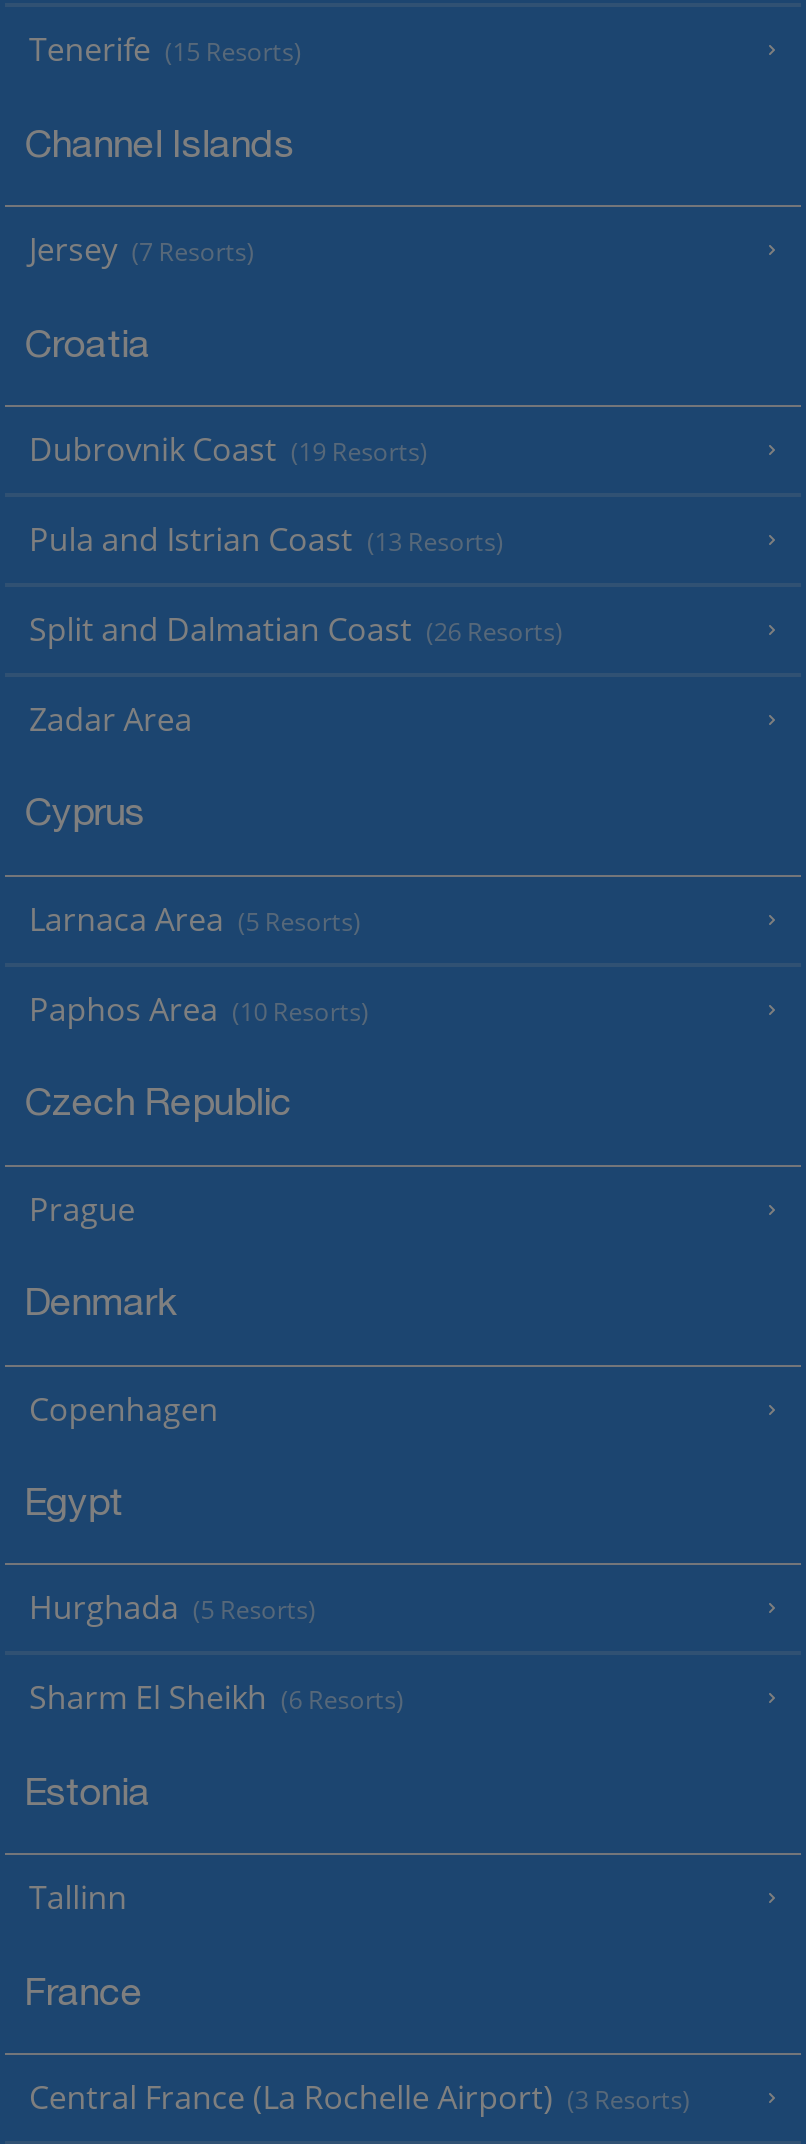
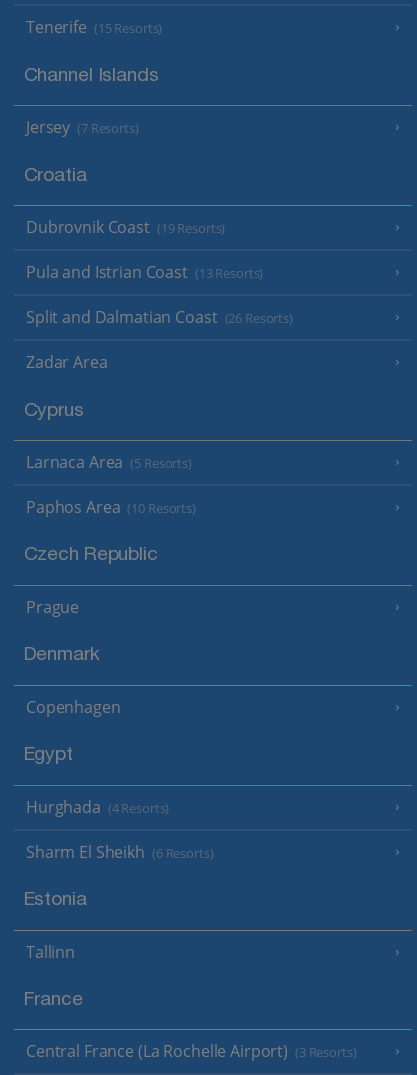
[29,1586,316,1630] Hurghada (5 Resorts) -> [26,796,169,818] Hurghada (4 Resorts)

